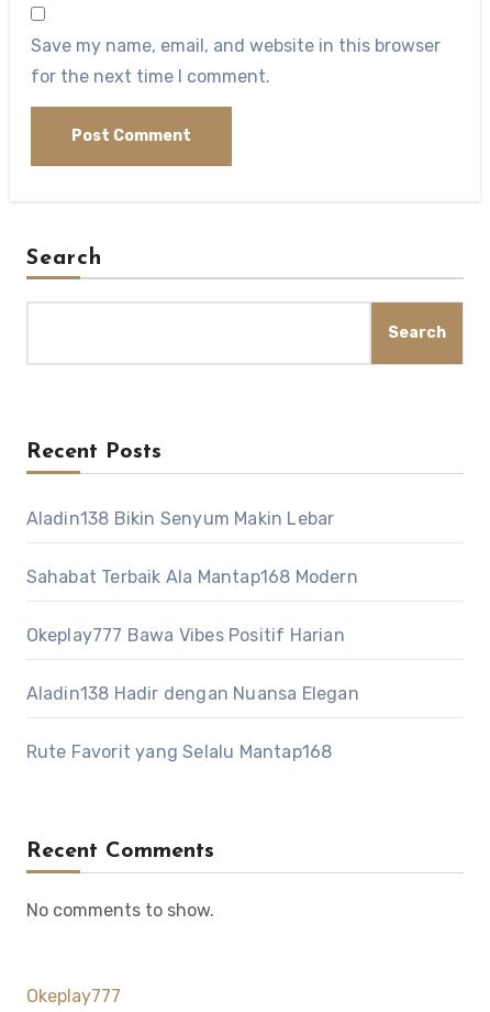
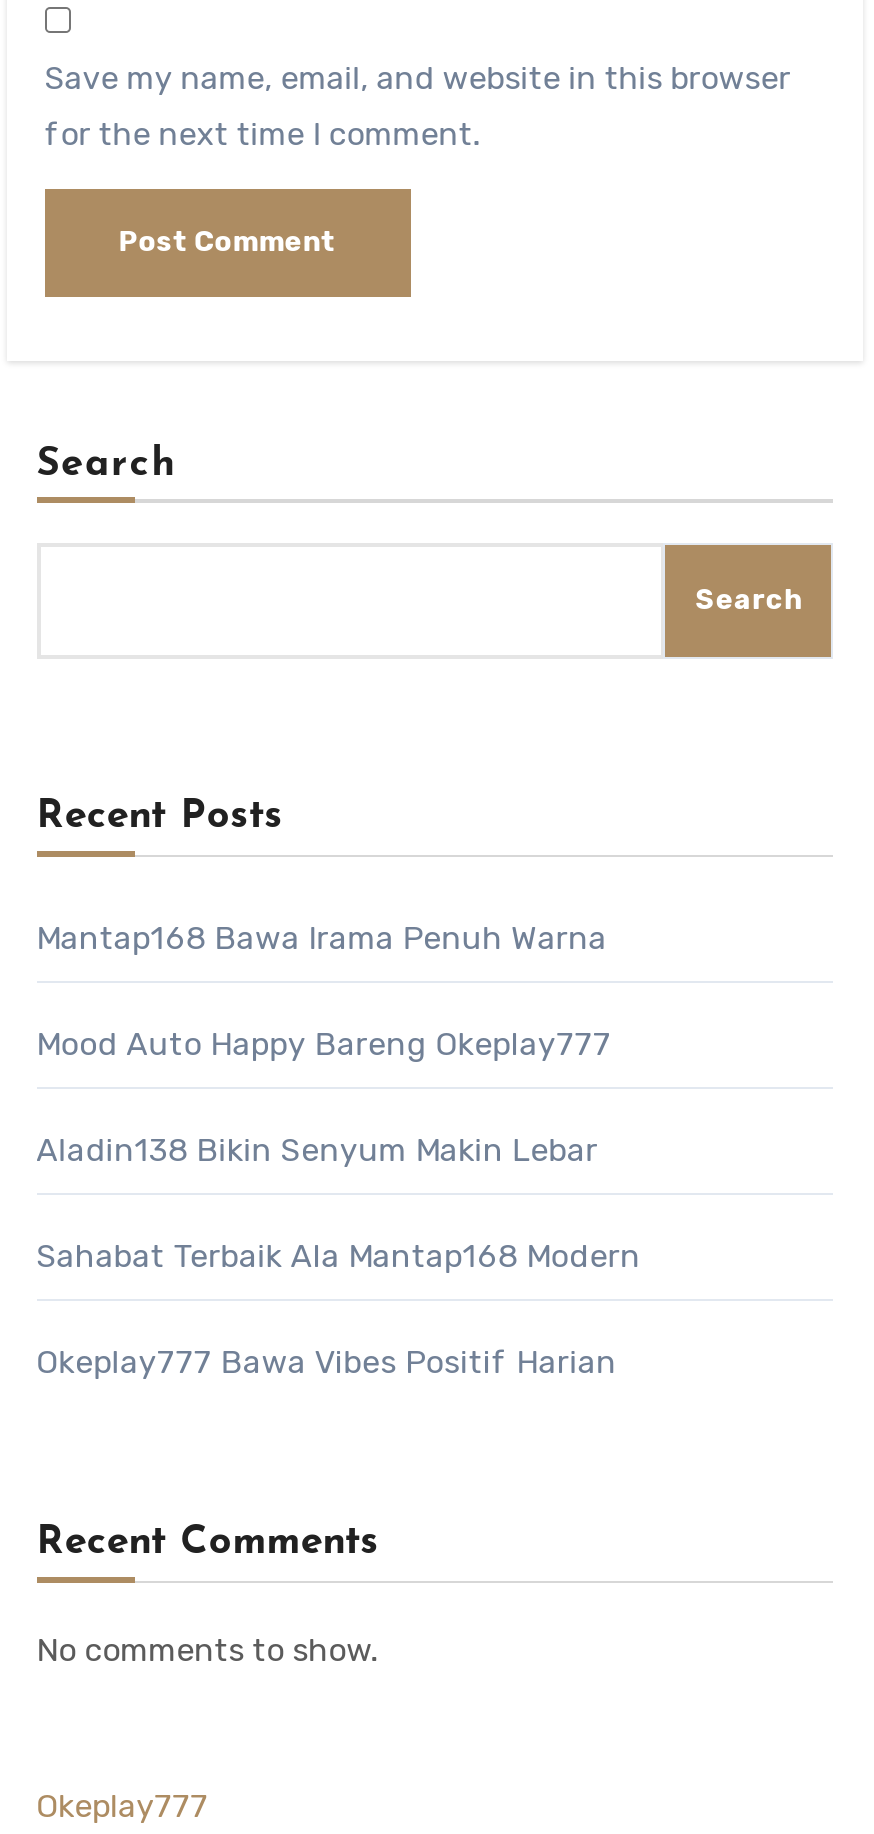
none -> [36,918,611,1062] Mantap168 Bawa Irama Penuh Warna | Mood Auto Happy Bareng Okeplay777
moved [26,508,358,645] -> [36,1130,641,1380]: Aladin138 Bikin Senyum Makin Lebar | Sahabat Terbaik Ala Mantap168 Modern | Okeplay777 Bawa Vibes Positif Harian
[26,683,359,762] Aladin138 Hadir dengan Nuansa Elegan | Rute Favorit yang Selalu Mantap168 -> none

